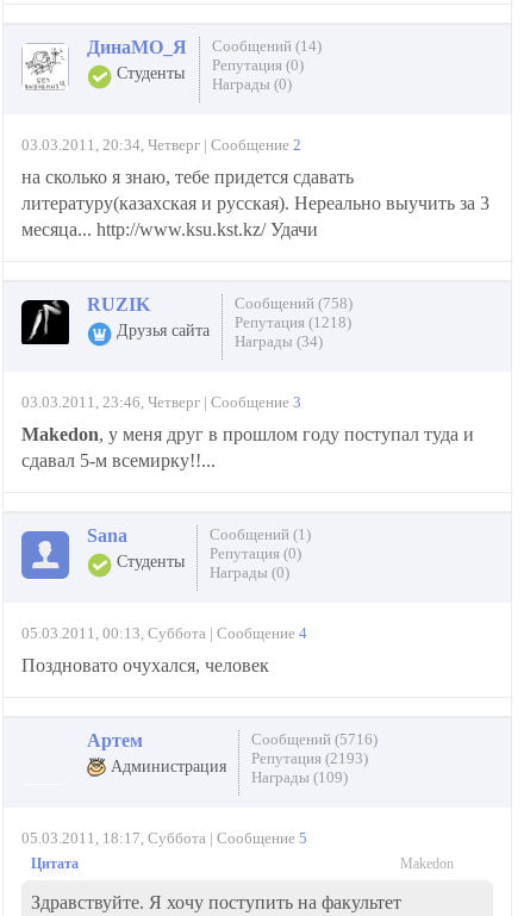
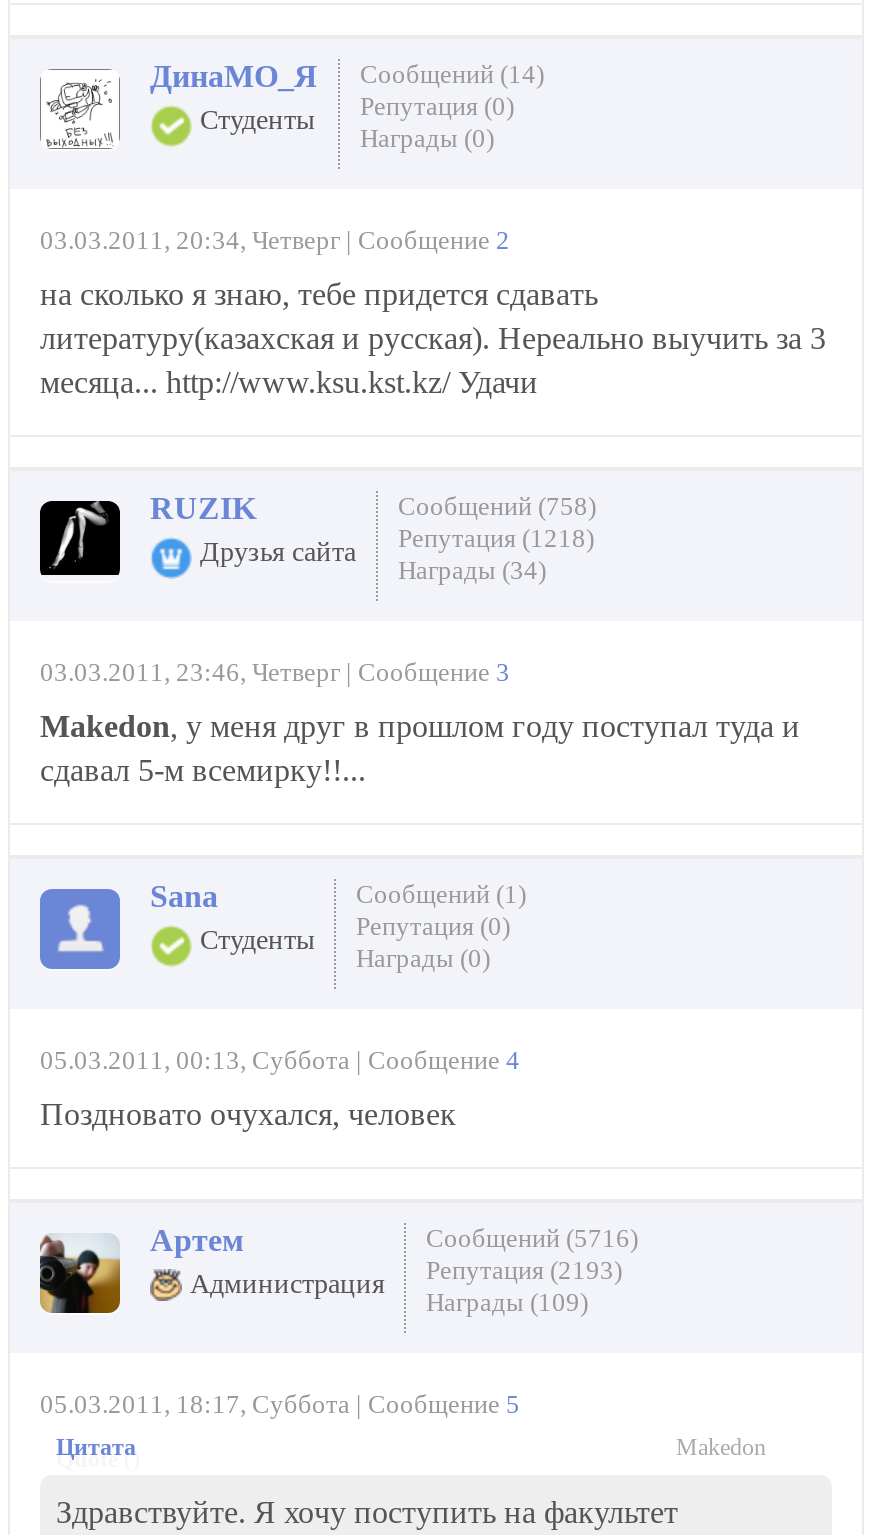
none -> [38,1233,122,1315] [image]

